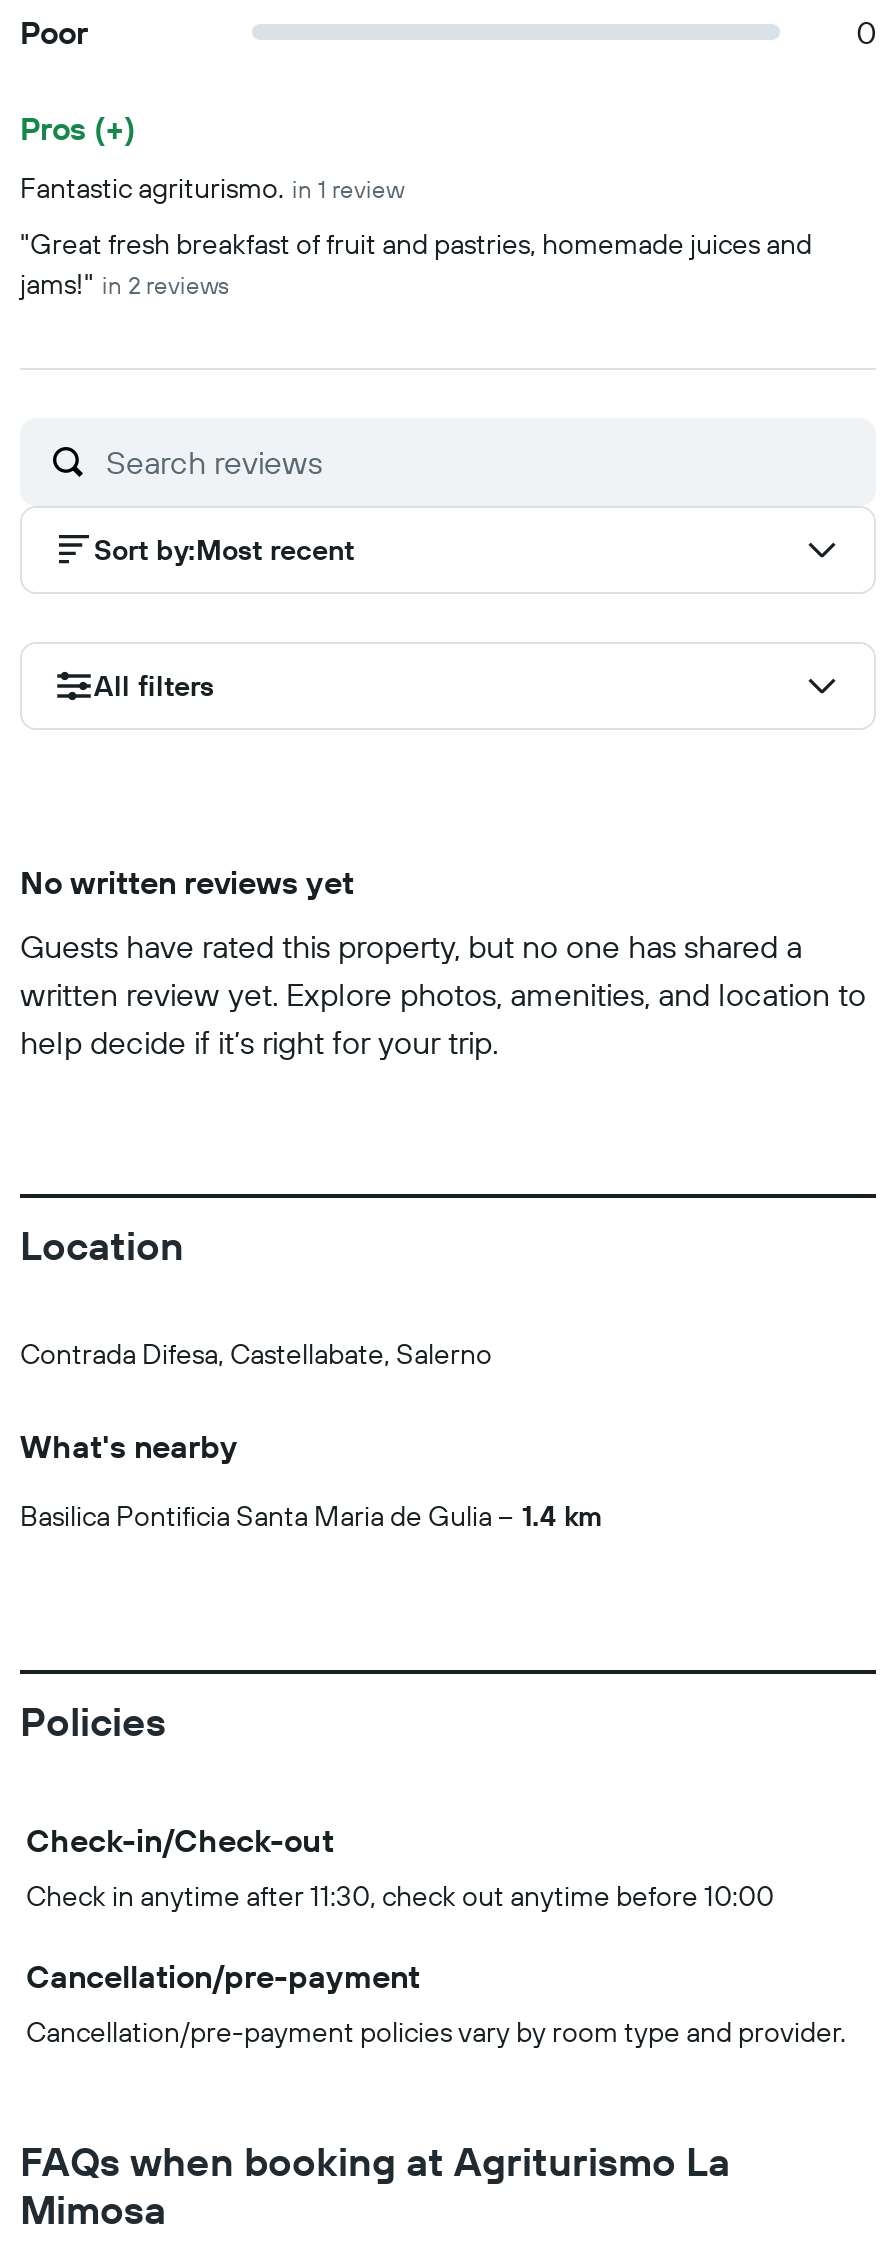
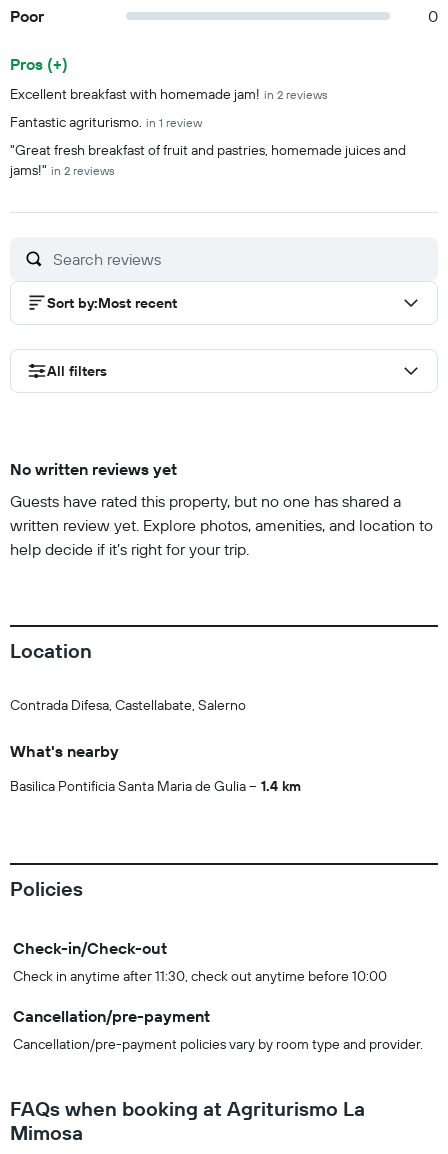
none -> [10,85,328,103] Excellent breakfast with homemade jam! in 2 reviews

